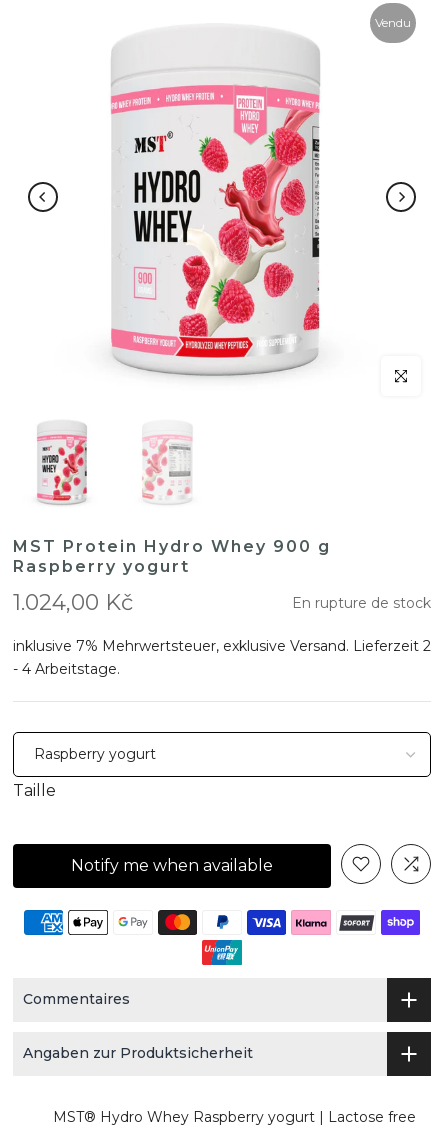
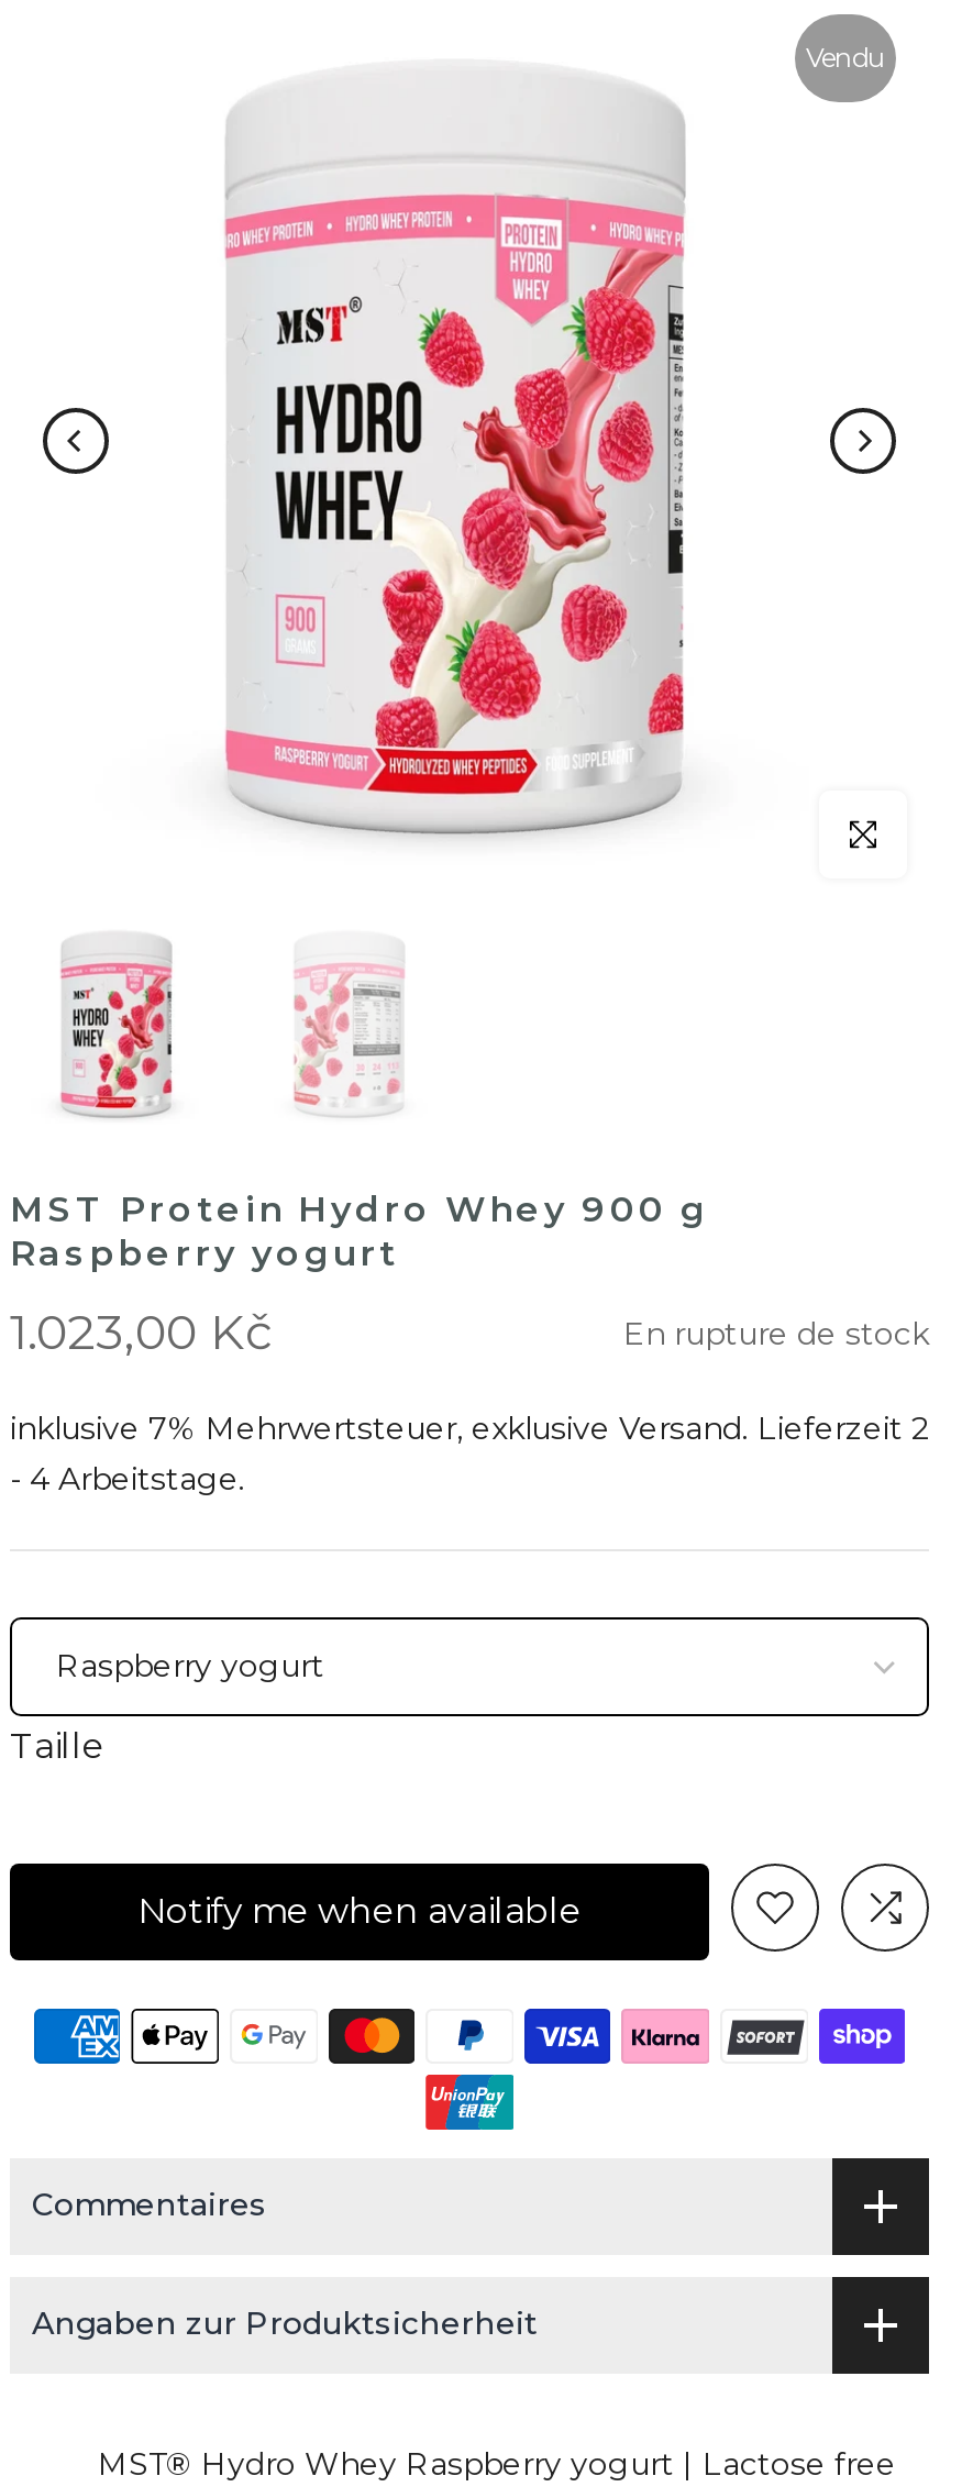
[13,589,133,616] 1.024,00 Kč -> [10,1302,272,1362] 1.023,00 Kč

